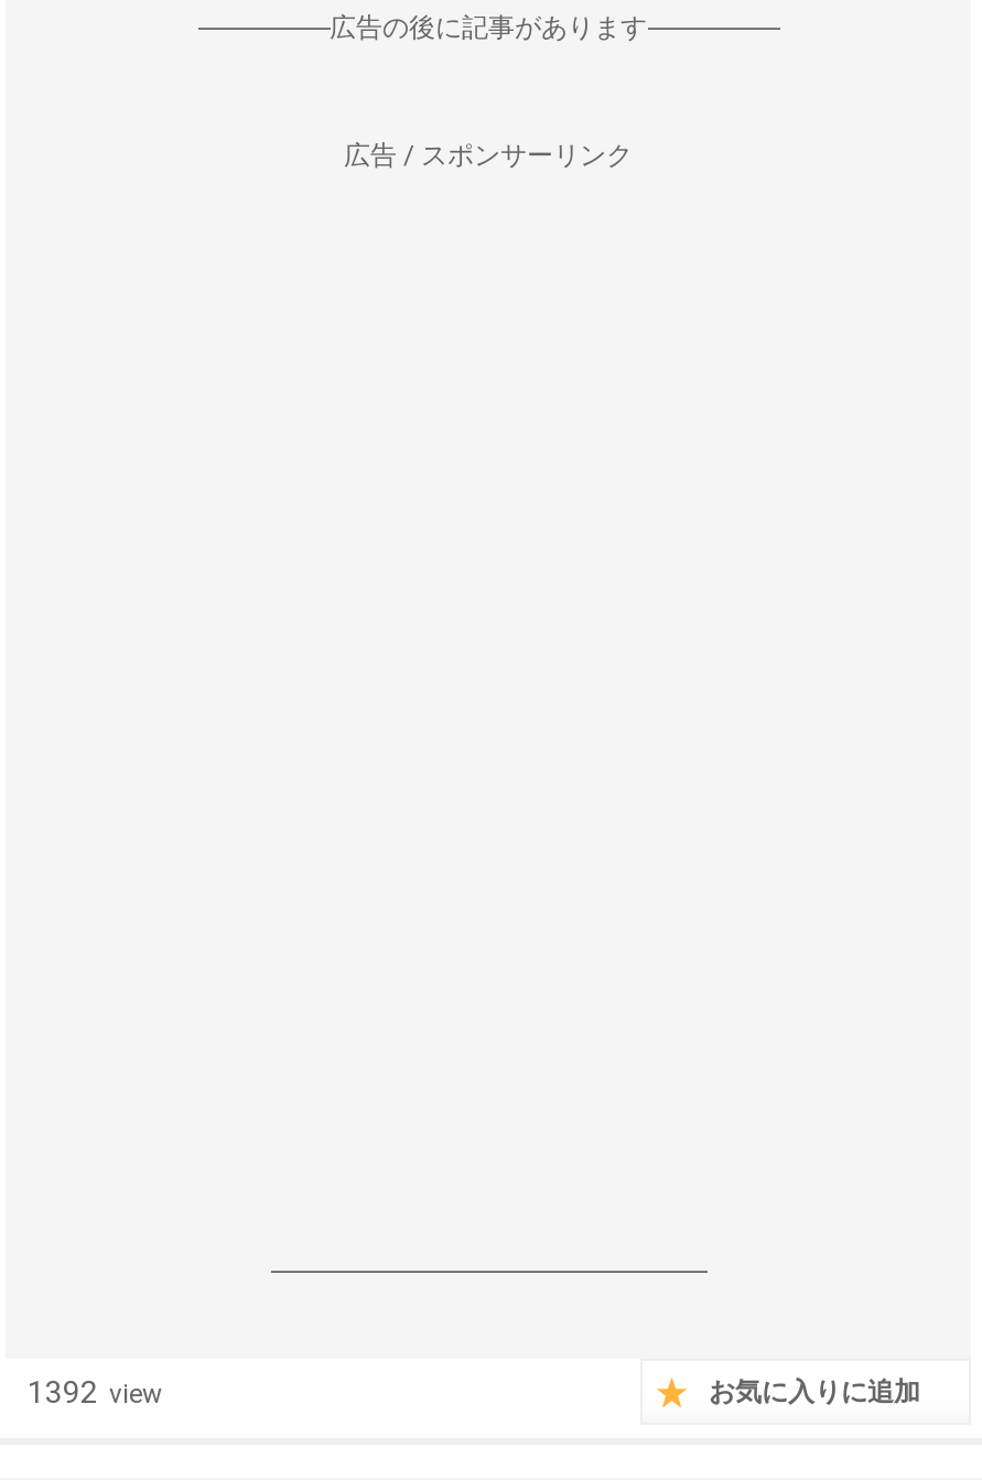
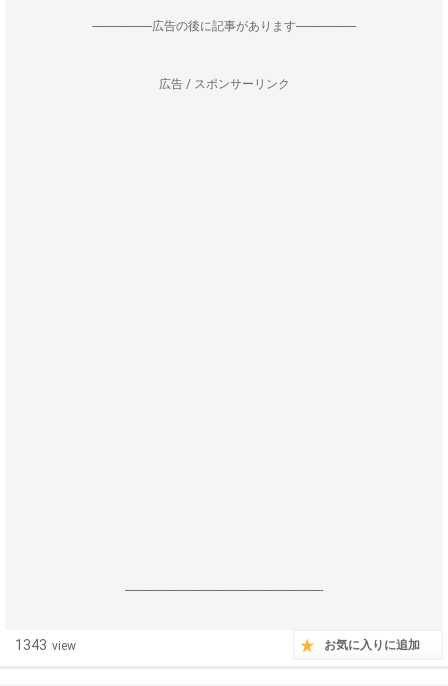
[28,1374,162,1409] 1392 view -> [15,637,76,653] 1343 view

